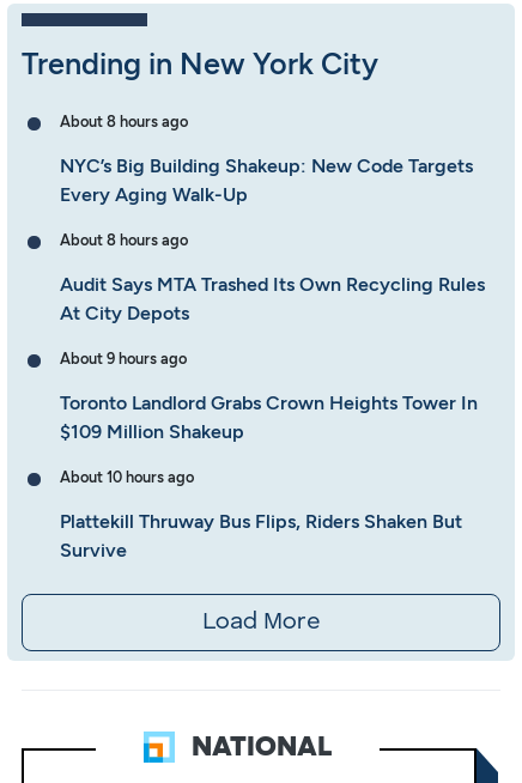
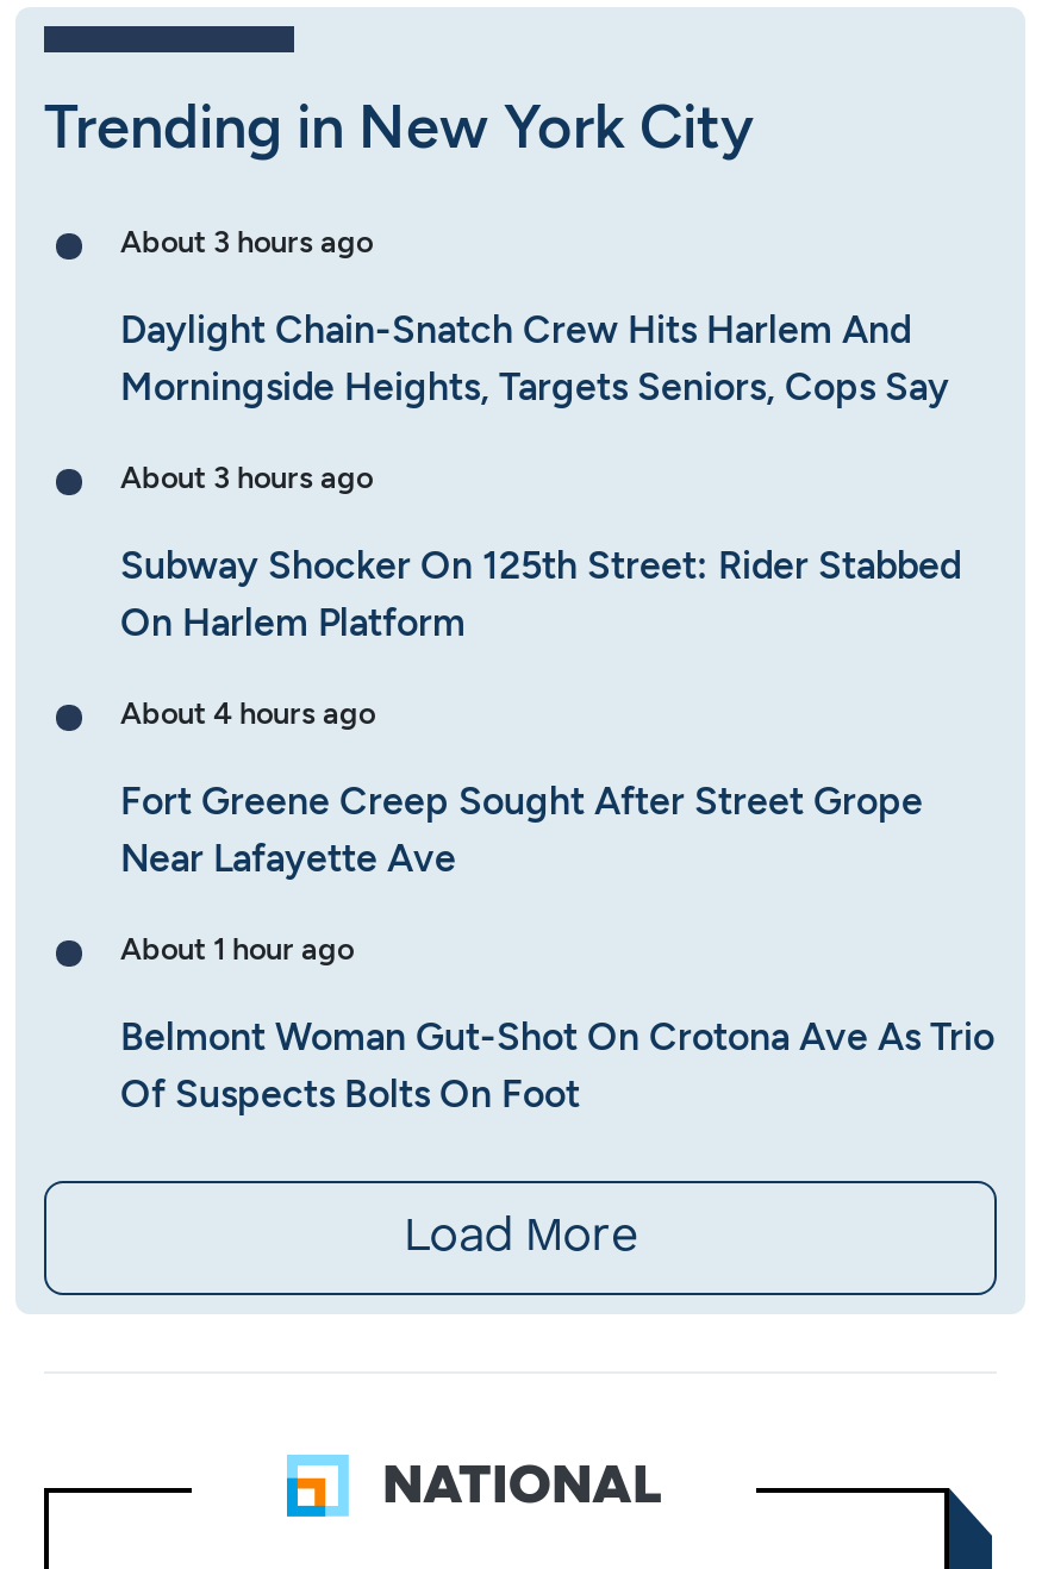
[60,113,188,131] About 8 hours ago -> [120,225,373,260] About 3 hours ago
[60,155,473,206] NYC’s Big Building Shakeup: New Code Targets | Every Aging Walk-Up -> [120,308,949,410] Daylight Chain-Snatch Crew Hits Harlem And | Morningside Heights, Targets Seniors, Cops Say
[60,232,188,250] About 8 hours ago -> [120,460,373,496] About 3 hours ago
[60,273,485,325] Audit Says MTA Trashed Its Own Recycling Rules | At City Depots -> [120,544,961,646] Subway Shocker On 125th Street: Rider Stabbed | On Harlem Platform
[60,350,187,368] About 9 hours ago -> [120,696,375,732] About 4 hours ago
[60,392,478,443] Toronto Landlord Grabs Crown Heights Tower In | $109 Million Shakeup -> [120,780,923,882] Fort Greene Creep Sought After Street Grope | Near Lafayette Ave
[60,469,194,487] About 10 hours ago -> [120,932,354,968] About 1 hour ago
[60,511,462,562] Plattekill Thruway Bus Flips, Riders Shaken But | Survive -> [120,1015,994,1118] Belmont Woman Gut-Shot On Crotona Ave As Trio | Of Suspects Bolts On Foot

